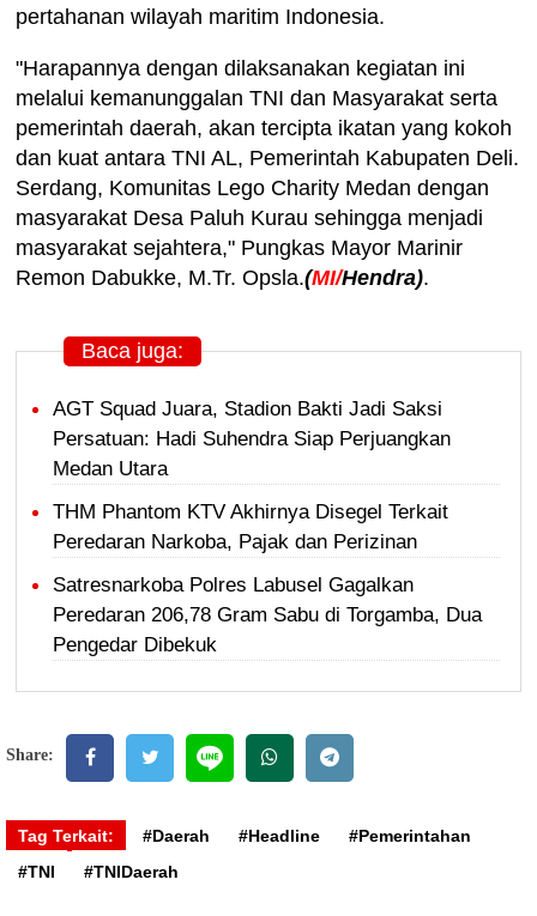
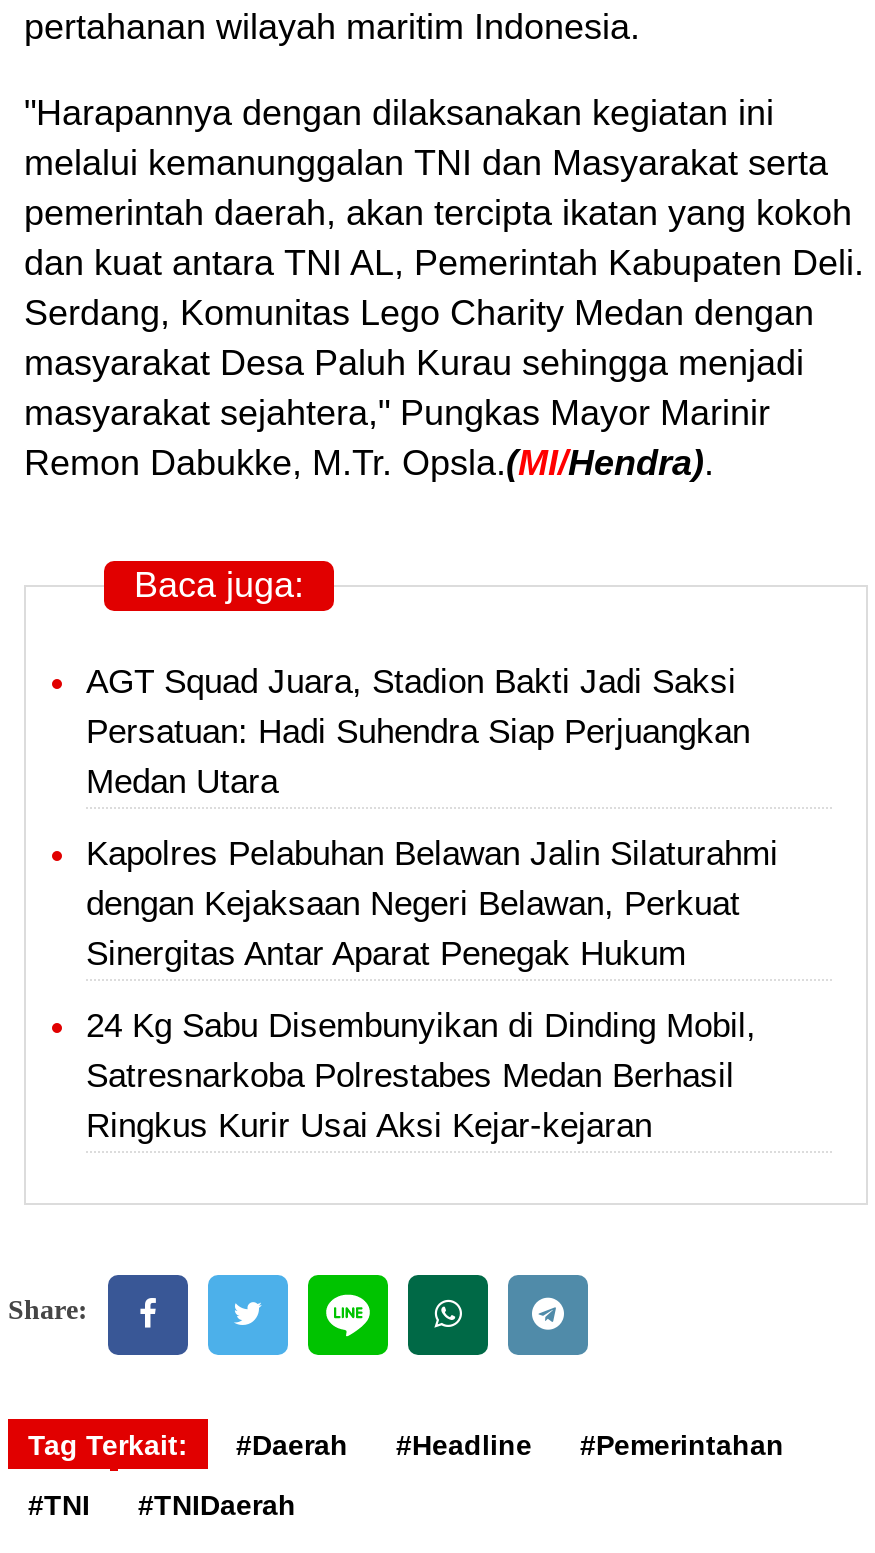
[53,501,448,553] THM Phantom KTV Akhirnya Disegel Terkait | Peredaran Narkoba, Pajak dan Perizinan -> [86,836,778,974] Kapolres Pelabuhan Belawan Jalin Silaturahmi | dengan Kejaksaan Negeri Belawan, Perkuat | Sinergitas Antar Aparat Penegak Hukum
[53,574,482,656] Satresnarkoba Polres Labusel Gagalkan | Peredaran 206,78 Gram Sabu di Torgamba, Dua | Pengedar Dibekuk -> [86,1008,756,1146] 24 Kg Sabu Disembunyikan di Dinding Mobil, | Satresnarkoba Polrestabes Medan Berhasil | Ringkus Kurir Usai Aksi Kejar-kejaran

